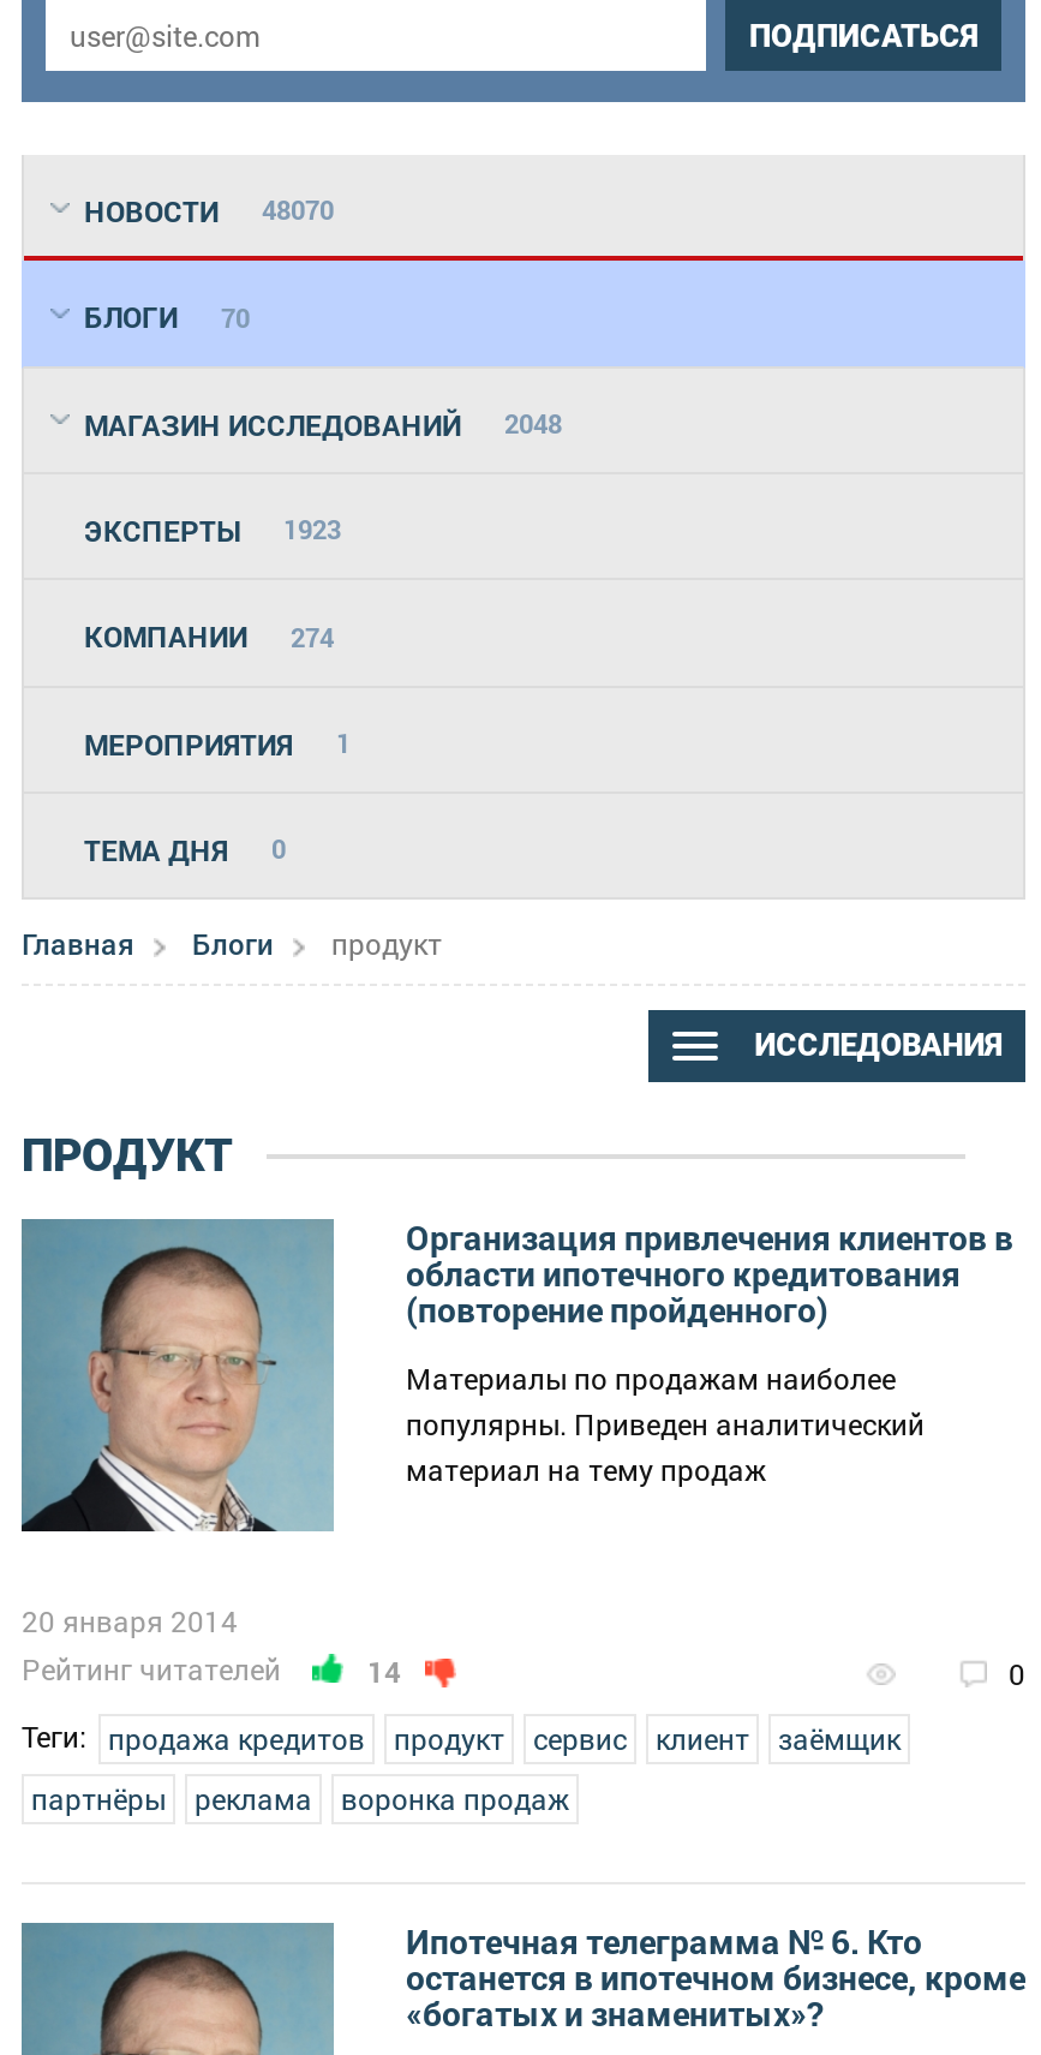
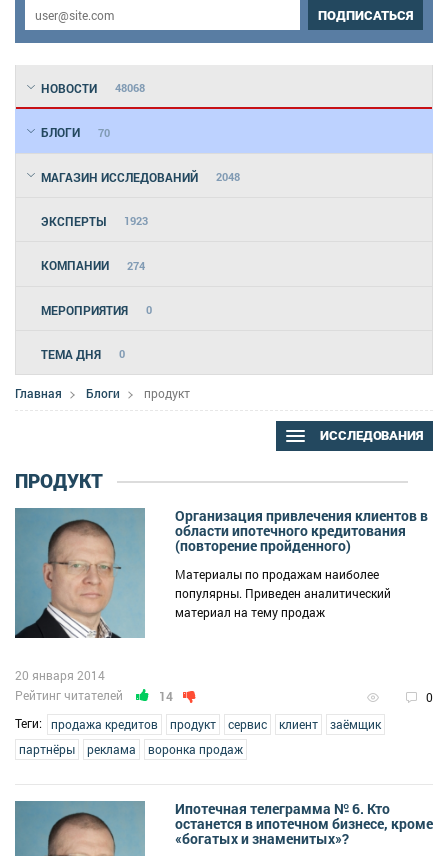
[84,191,334,229] НОВОСТИ 48070 -> [41,80,145,96] НОВОСТИ 48068
[84,723,351,762] МЕРОПРИЯТИЯ 1 -> [41,302,152,318] МЕРОПРИЯТИЯ 0

